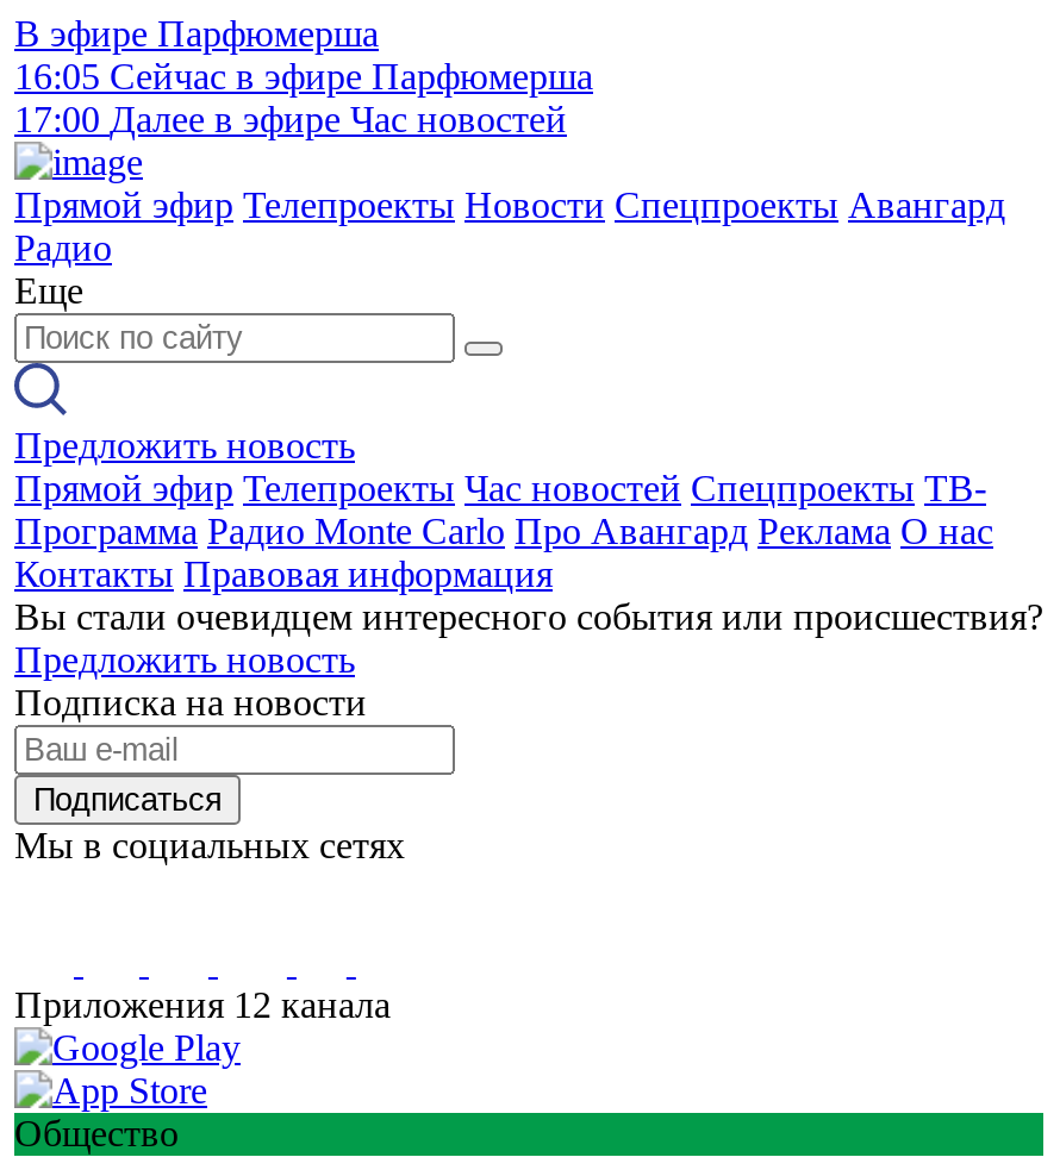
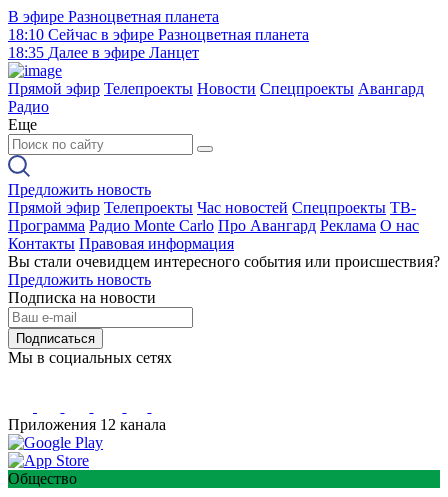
[14,13,593,139] В эфире Парфюмерша | 16:05 Сейчас в эфире Парфюмерша | 17:00 Далее в эфире Час новостей -> [8,8,309,61] В эфире Разноцветная планета | 18:10 Сейчас в эфире Разноцветная планета | 18:35 Далее в эфире Ланцет

